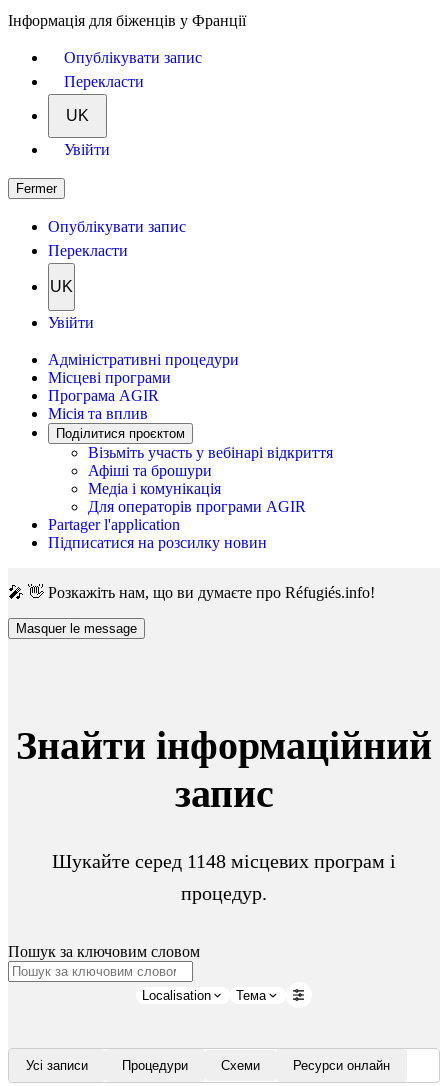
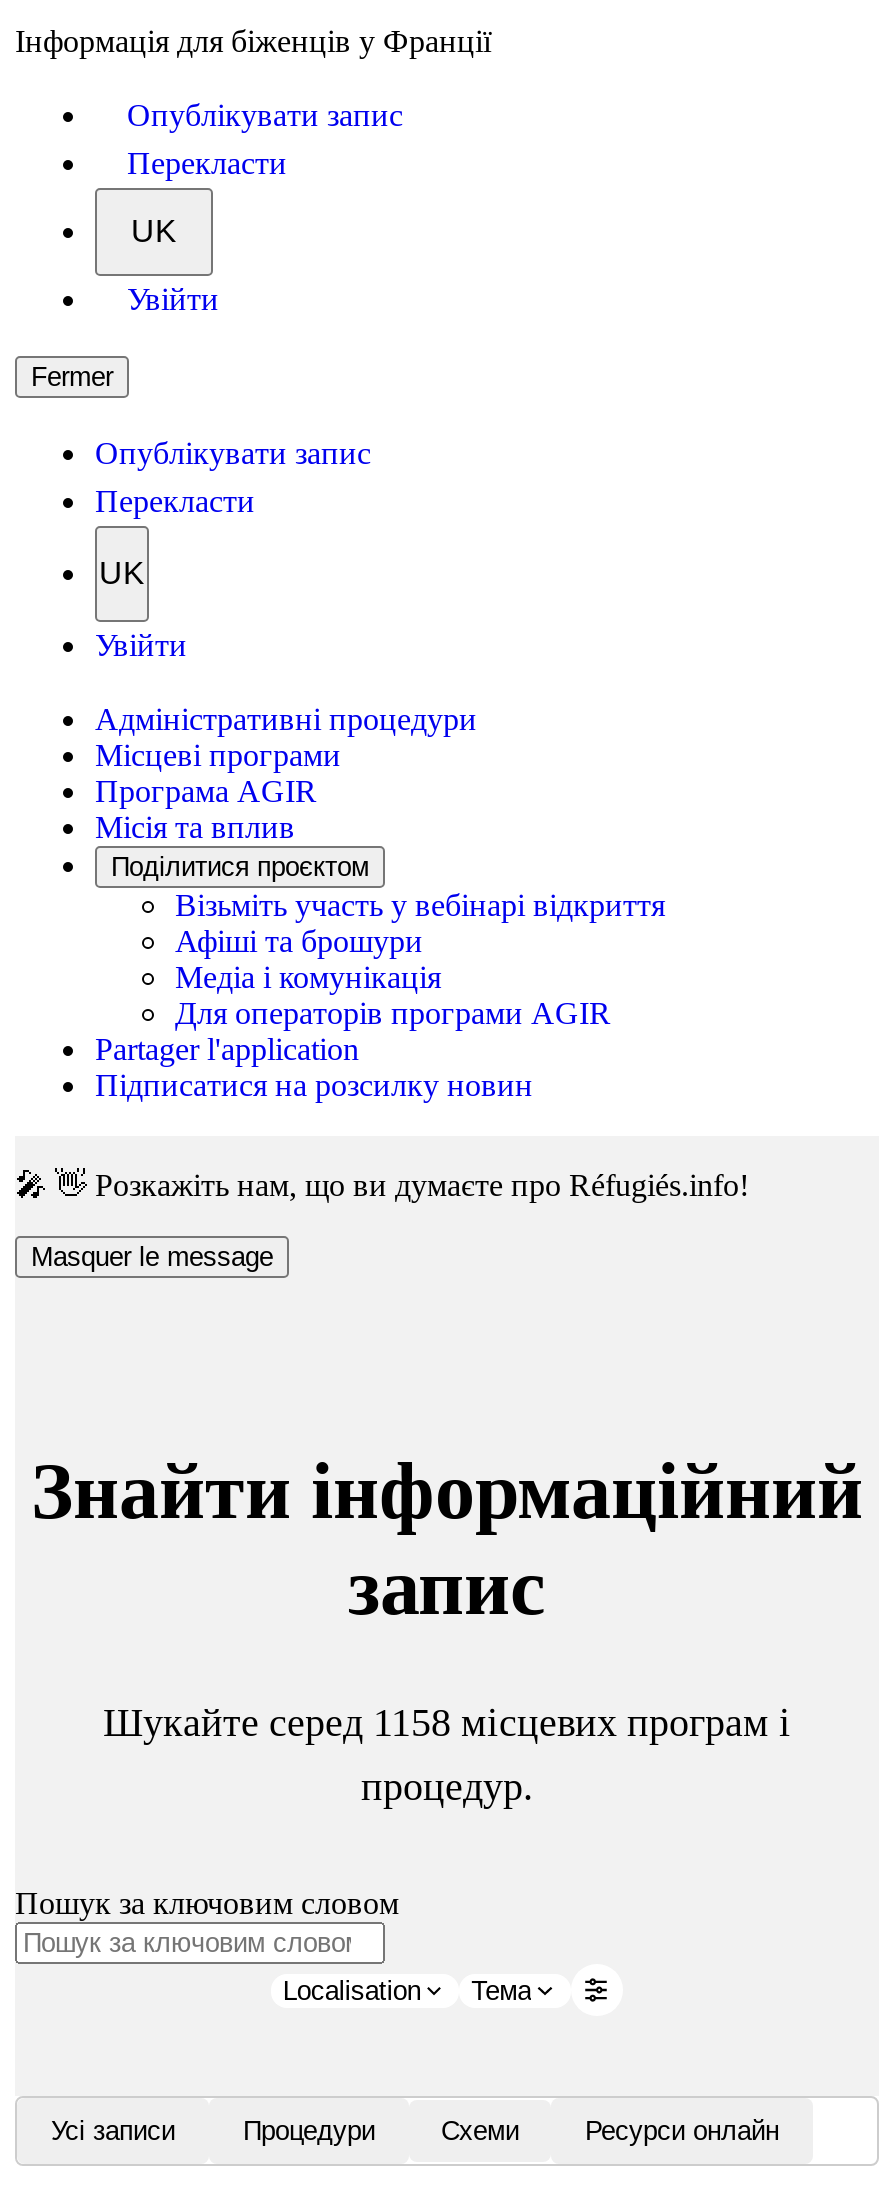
[52,850,396,872] Шукайте серед 1148 місцевих програм і -> [103,1699,791,1743] Шукайте серед 1158 місцевих програм і

